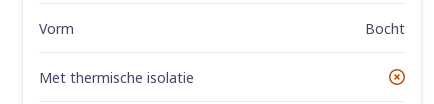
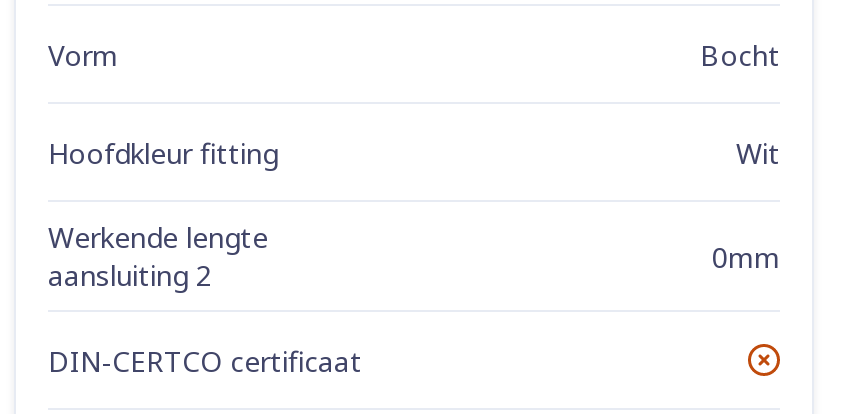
[39,67,194,86] Met thermische isolatie -> [48,133,780,379] Hoofdkleur fitting | Wit | Werkende lengte | aansluiting 2 | 0mm | DIN-CERTCO certificaat

